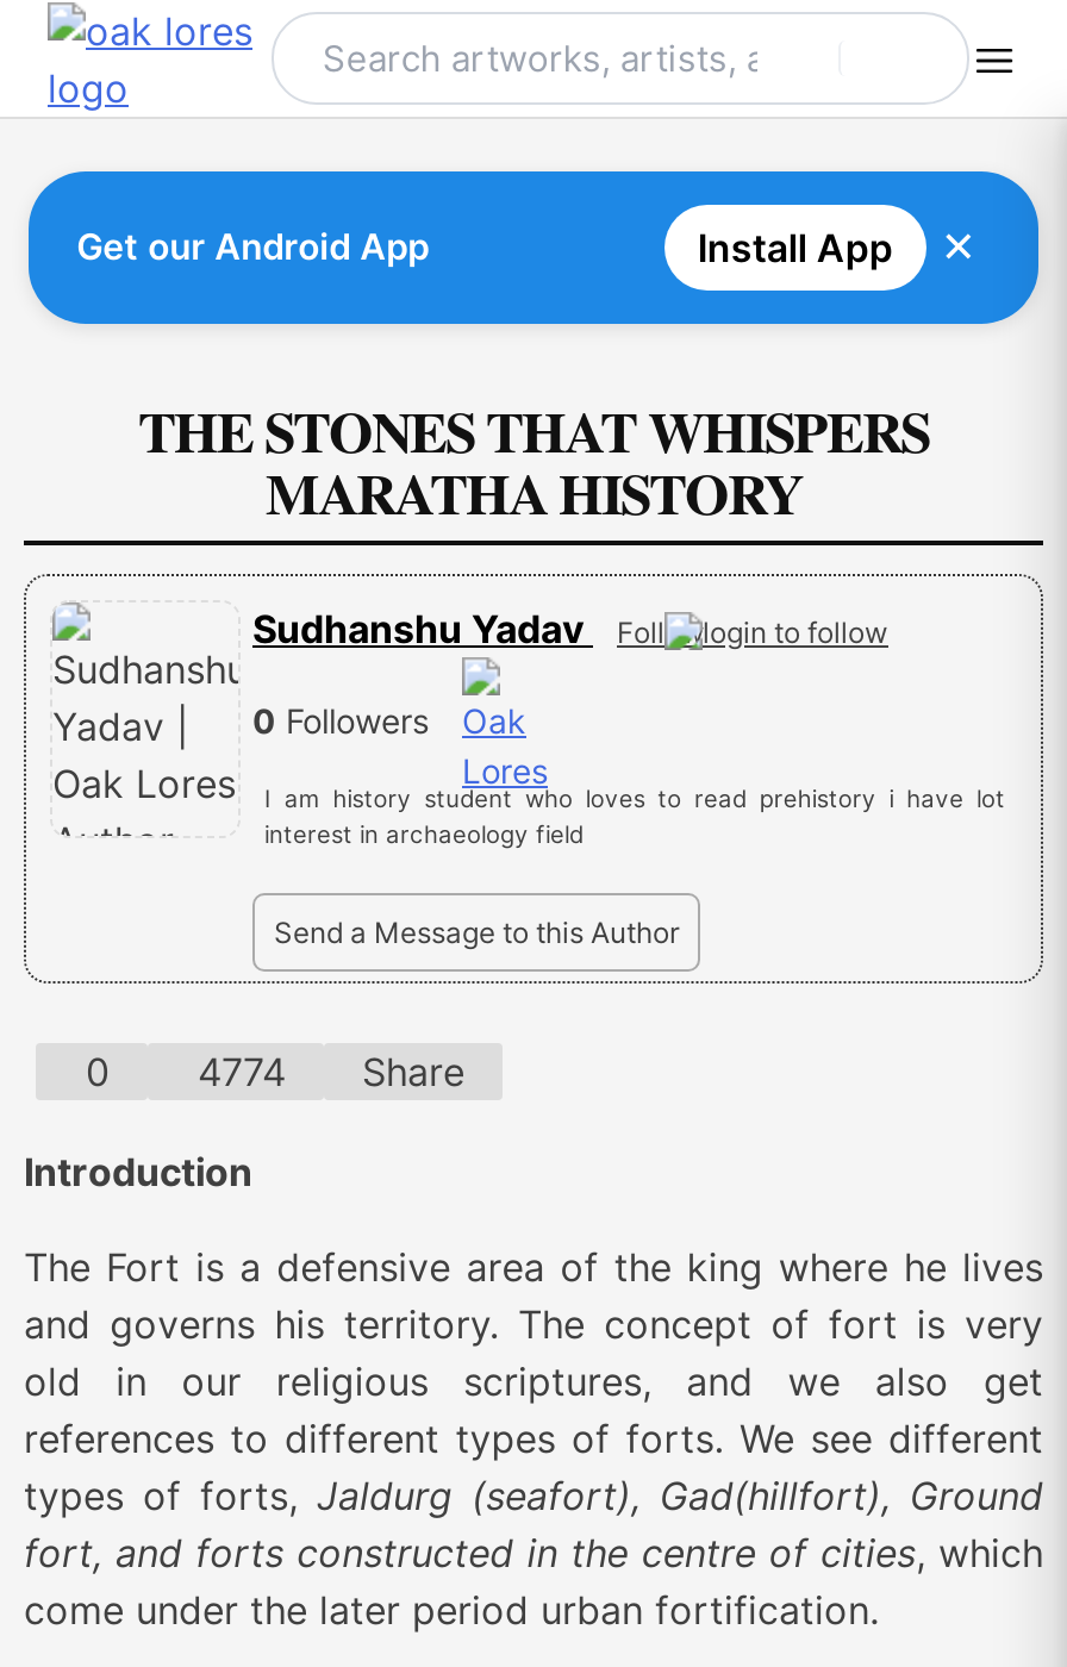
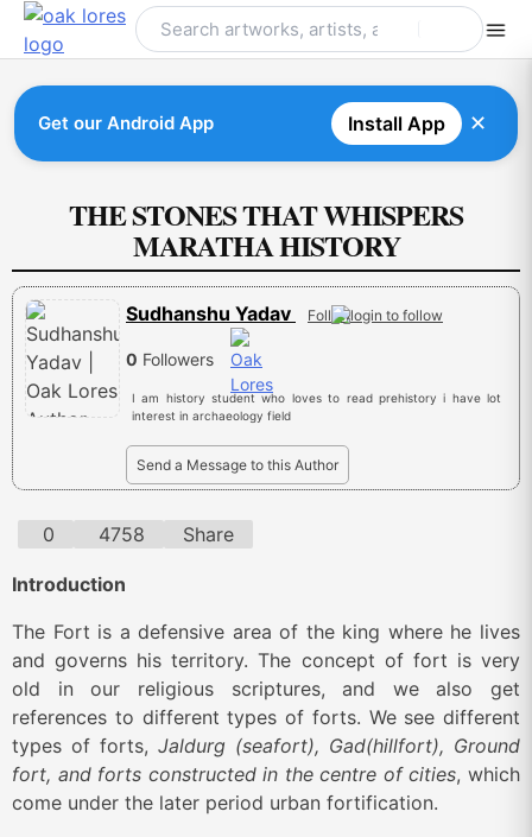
[74,1048,464,1096] 0 4774 Share -> [37,523,234,546] 0 4758 Share

